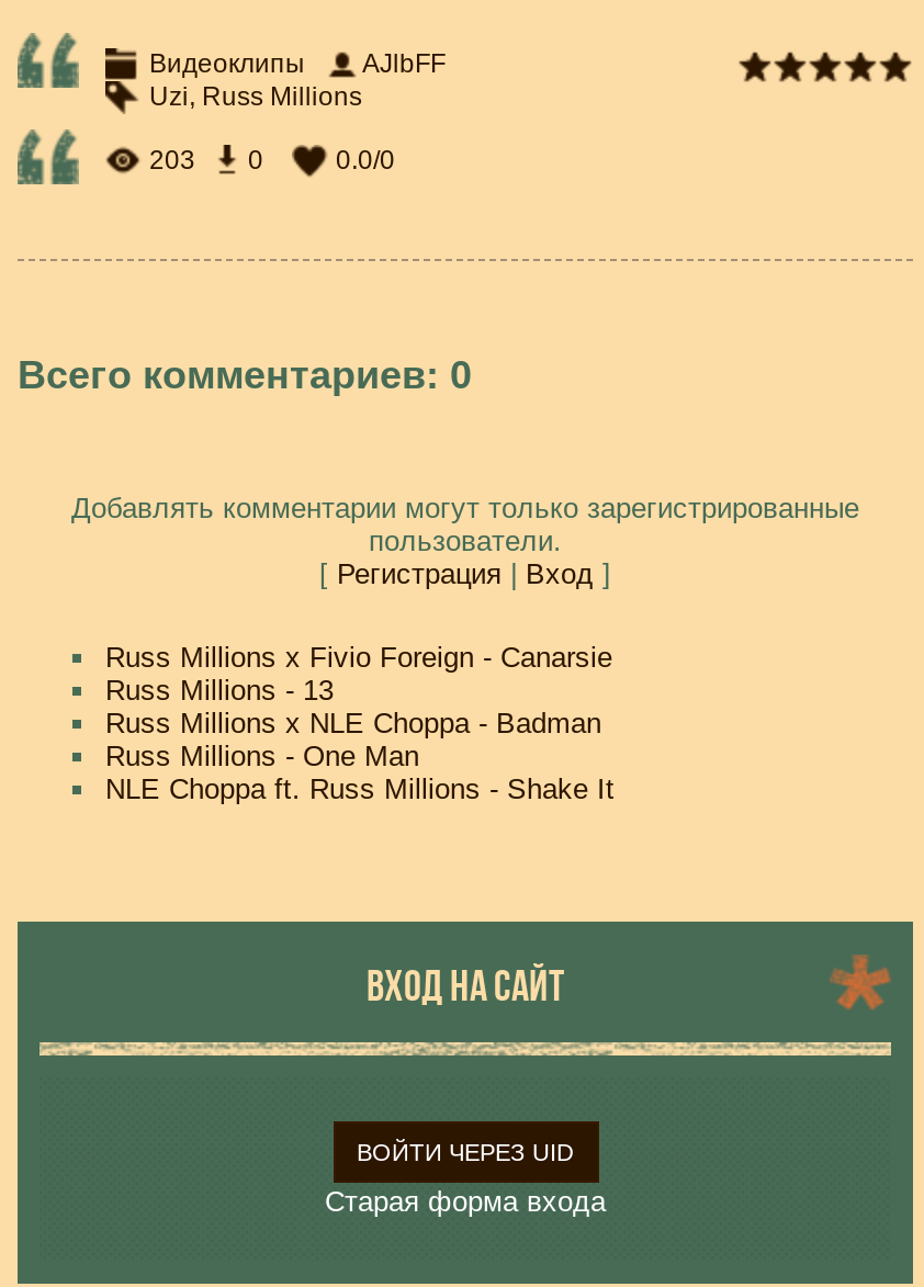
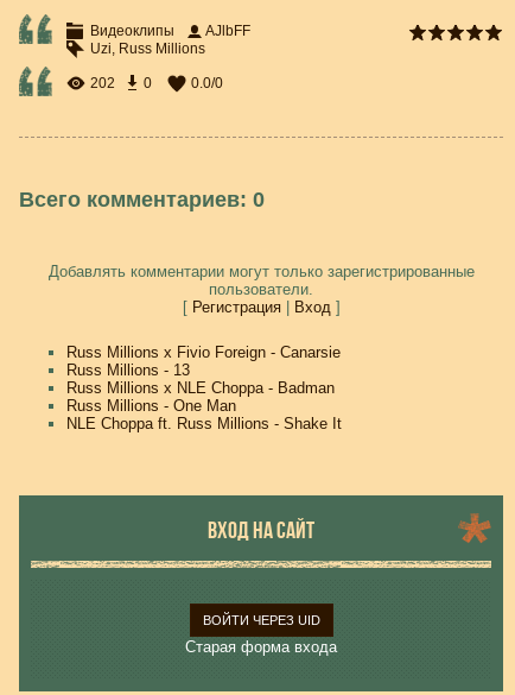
[149,145,263,176] 203 0 -> [90,75,152,91] 202 0

